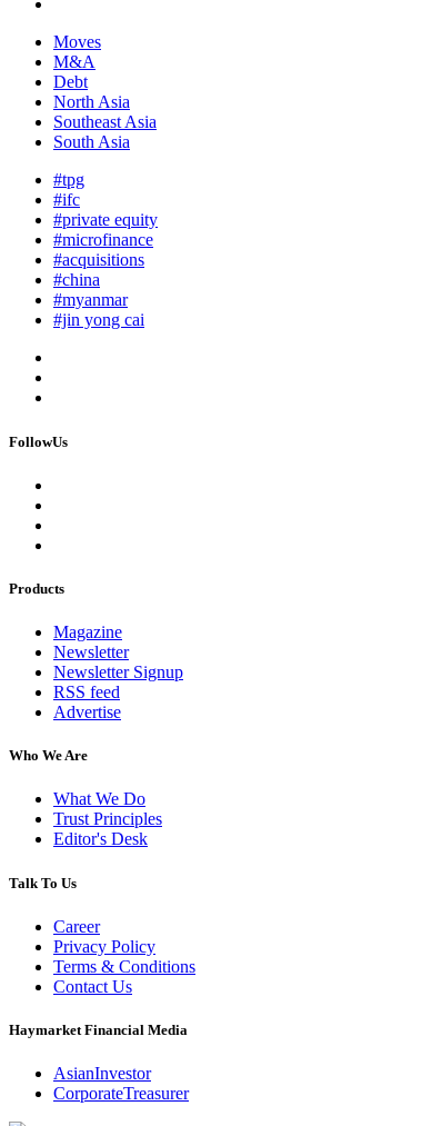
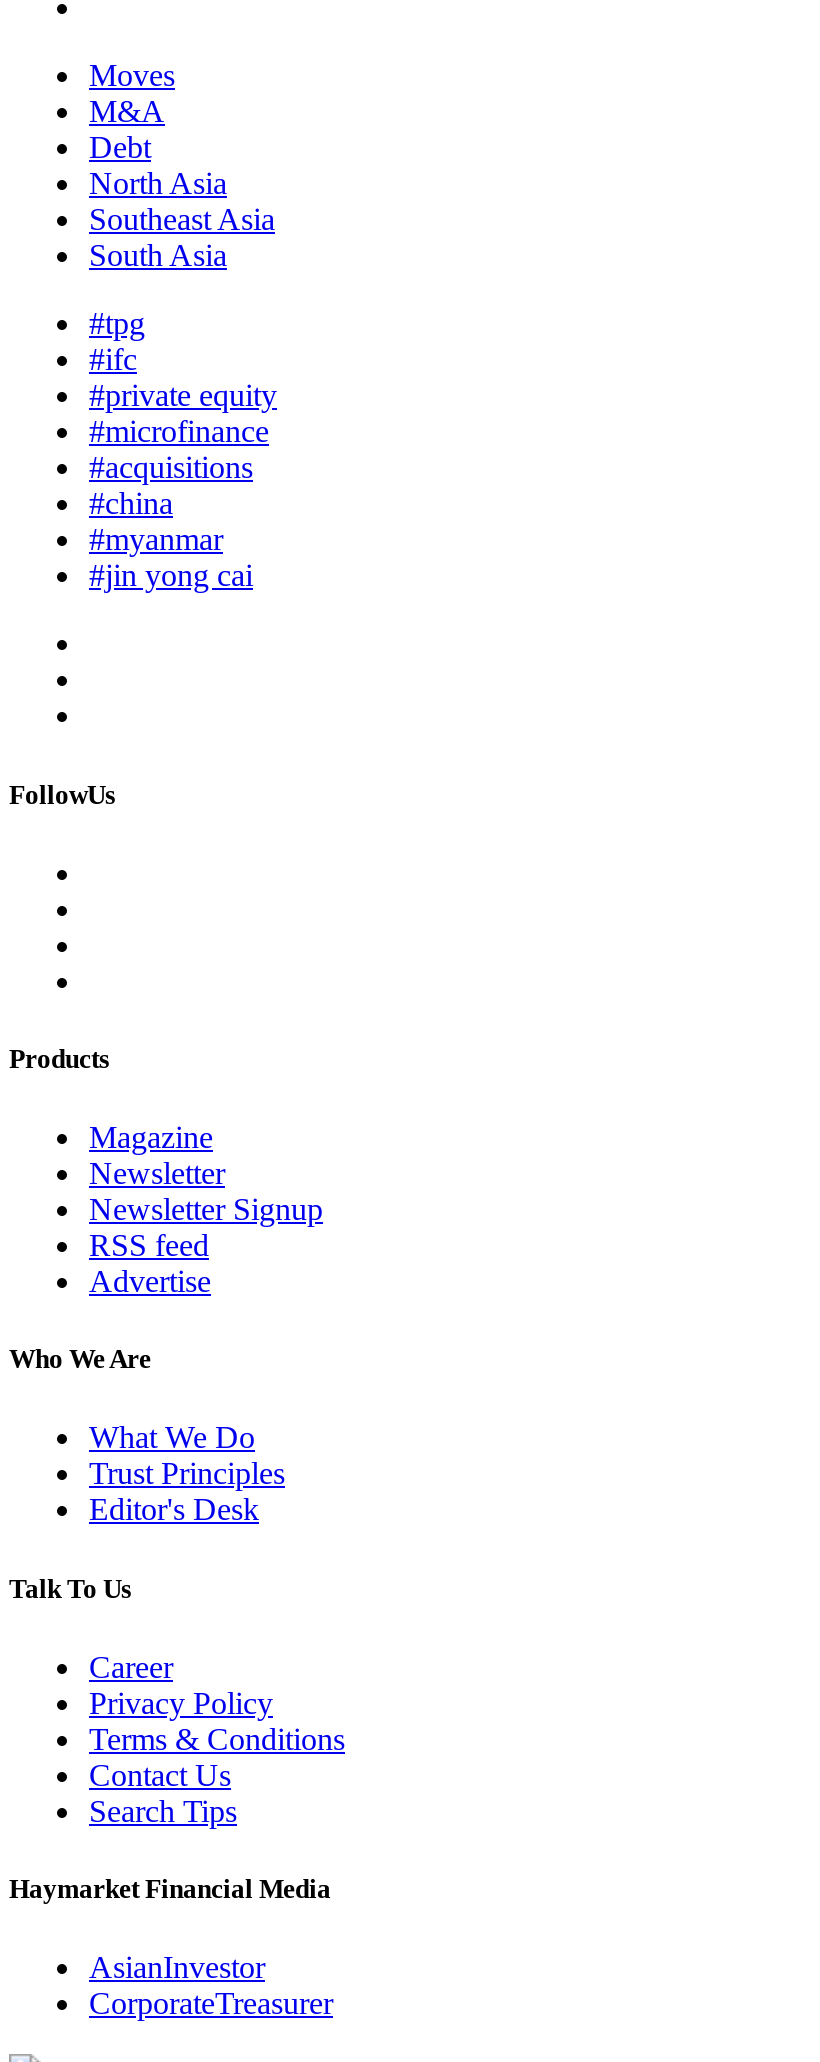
none -> [89,1794,237,1828] Search Tips

